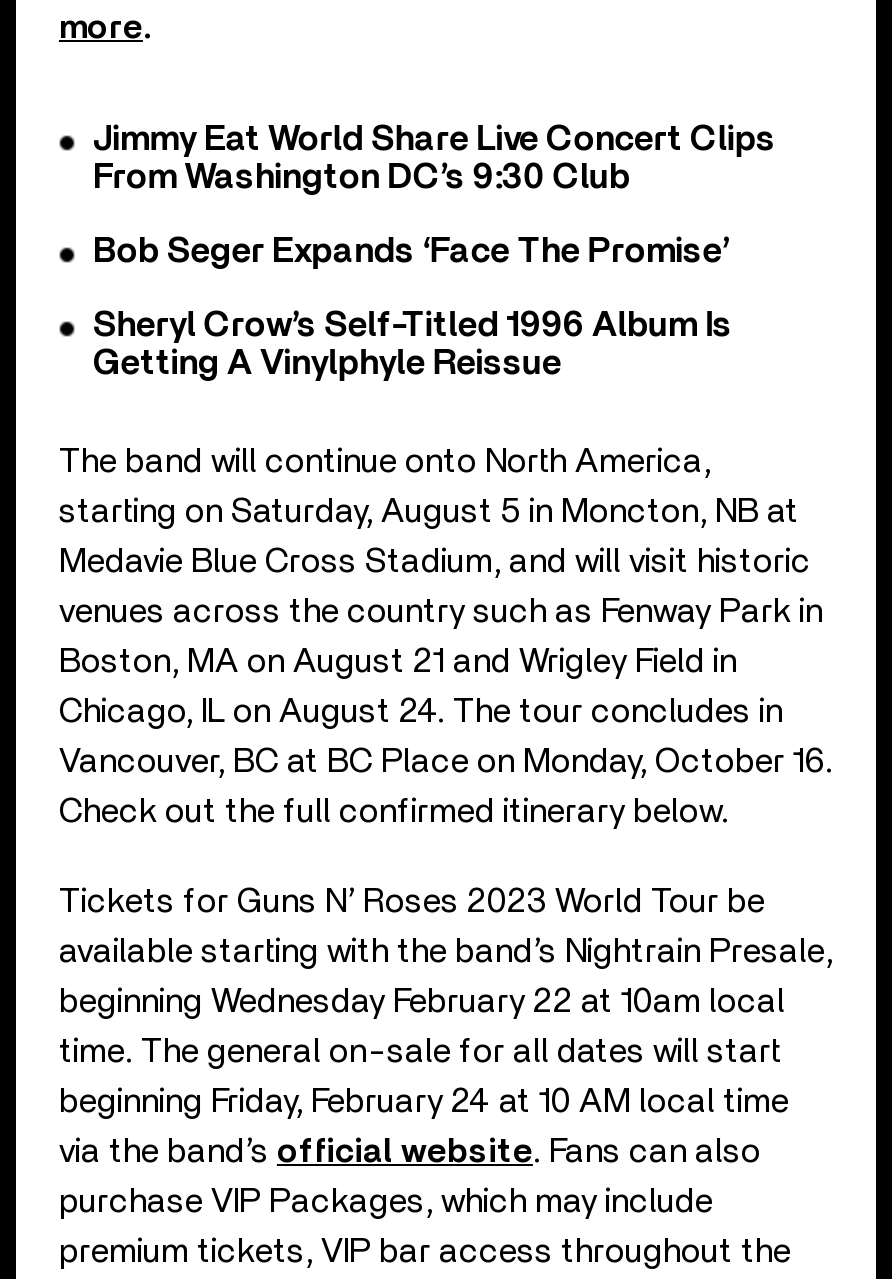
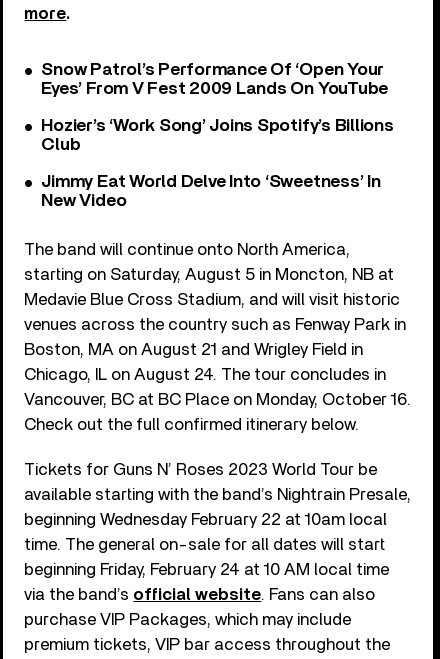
[93,122,776,196] Jimmy Eat World Share Live Concert Clips | From Washington DC’s 9:30 Club -> [41,61,388,98] Snow Patrol’s Performance Of ‘Open Your | Eyes’ From V Fest 2009 Lands On YouTube
[93,234,730,270] Bob Seger Expands ‘Face The Promise’ -> [41,117,394,154] Hozier’s ‘Work Song’ Joins Spotify’s Billions | Club
[93,308,732,382] Sheryl Crow’s Self-Titled 1996 Album Is | Getting A Vinylphyle Reissue -> [41,173,381,210] Jimmy Eat World Delve Into ‘Sweetness’ In | New Video

